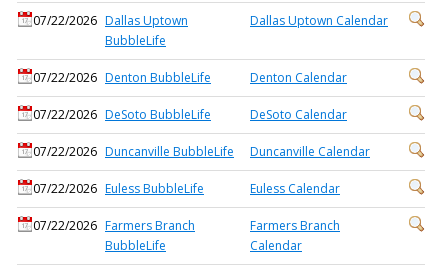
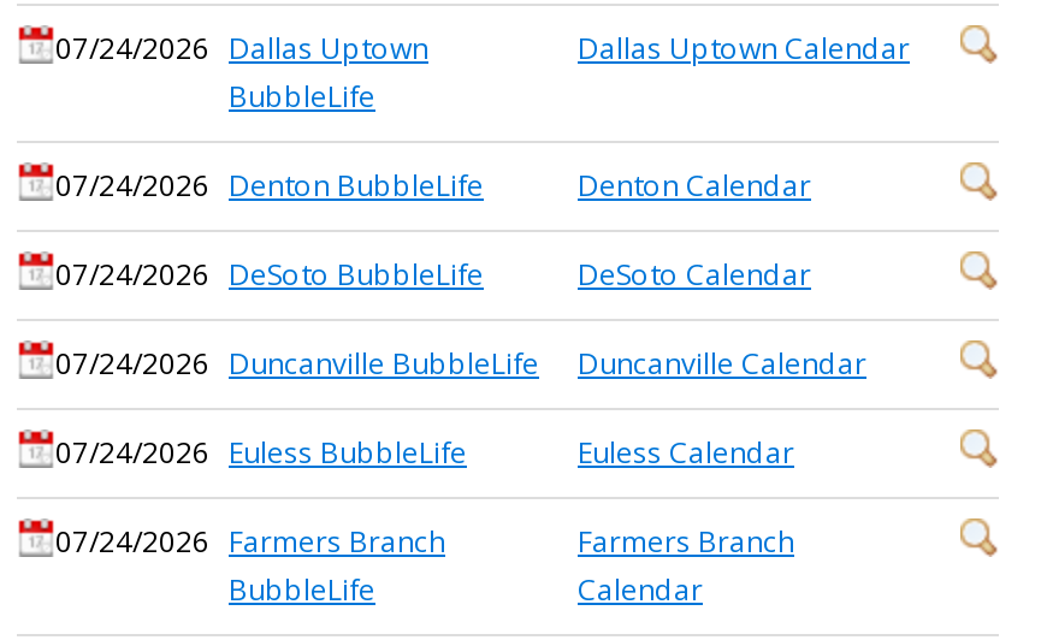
[33,12,188,29] 07/22/2026 Dallas Uptown -> [55,28,428,69] 07/24/2026 Dallas Uptown
[33,69,211,86] 07/22/2026 Denton BubbleLife -> [55,165,484,206] 07/24/2026 Denton BubbleLife
[33,106,211,123] 07/22/2026 DeSoto BubbleLife -> [55,254,484,295] 07/24/2026 DeSoto BubbleLife
[33,143,234,160] 07/22/2026 Duncanville BubbleLife -> [55,343,539,384] 07/24/2026 Duncanville BubbleLife
[33,180,204,197] 07/22/2026 Euless BubbleLife -> [55,432,467,473] 07/24/2026 Euless BubbleLife
[33,217,195,234] 07/22/2026 Farmers Branch -> [55,521,445,562] 07/24/2026 Farmers Branch

